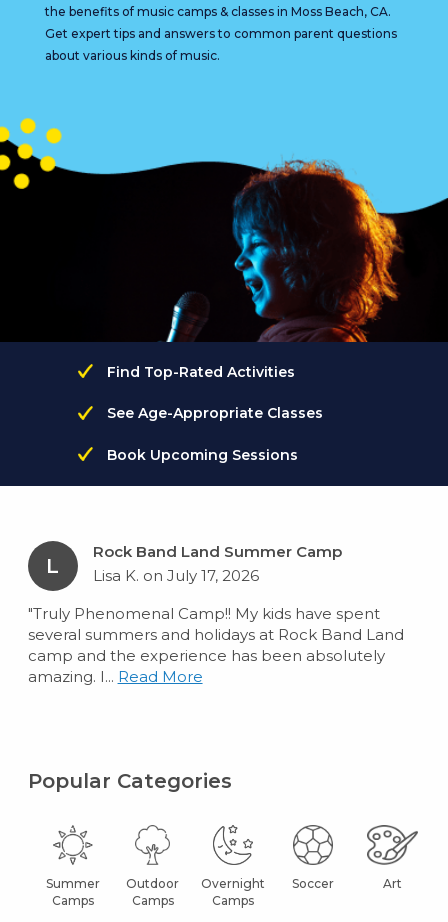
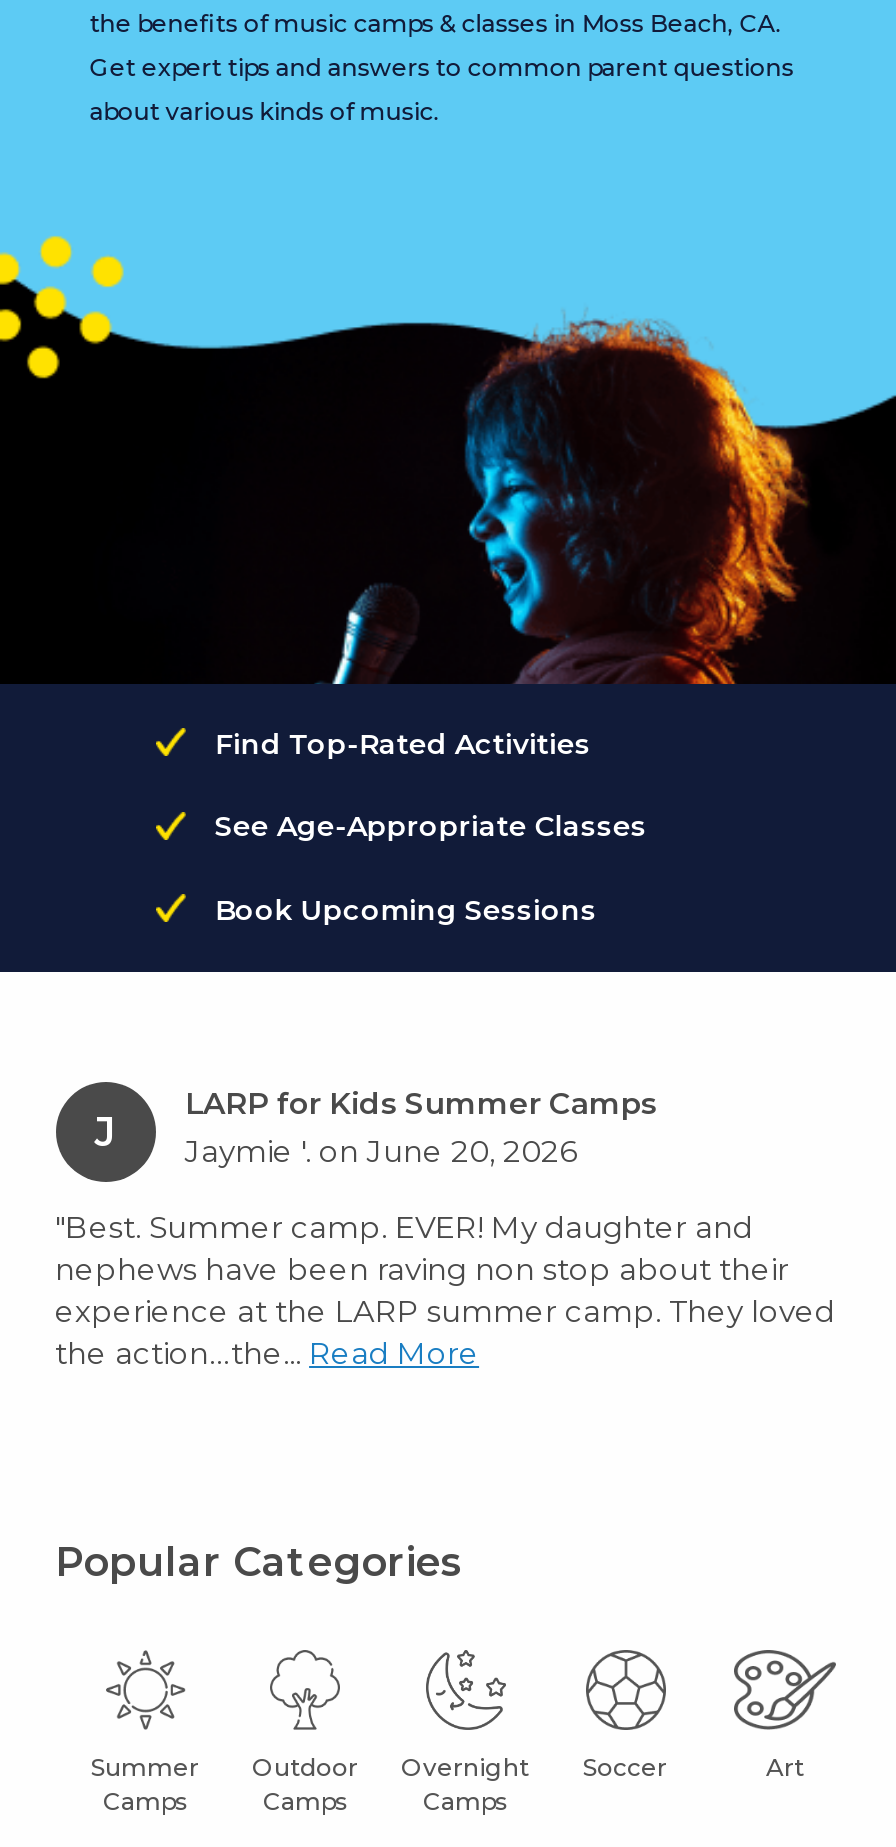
[92,542,341,585] Rock Band Land Summer Camp | Lisa K. on July 17, 2026 -> [185,1084,657,1170] LARP for Kids Summer Camps | Jaymie '. on June 20, 2026
[46,554,59,578] L -> [95,1108,115,1156] J
[27,604,403,686] "Truly Phenomenal Camp!! My kids have spent | several summers and holidays at Rock Band Land | camp and the experience has been absolutely | amazing. I... Read More -> [55,1208,835,1372] "Best. Summer camp. EVER! My daughter and | nephews have been raving non stop about their | experience at the LARP summer camp. They loved | the action…the... Read More

